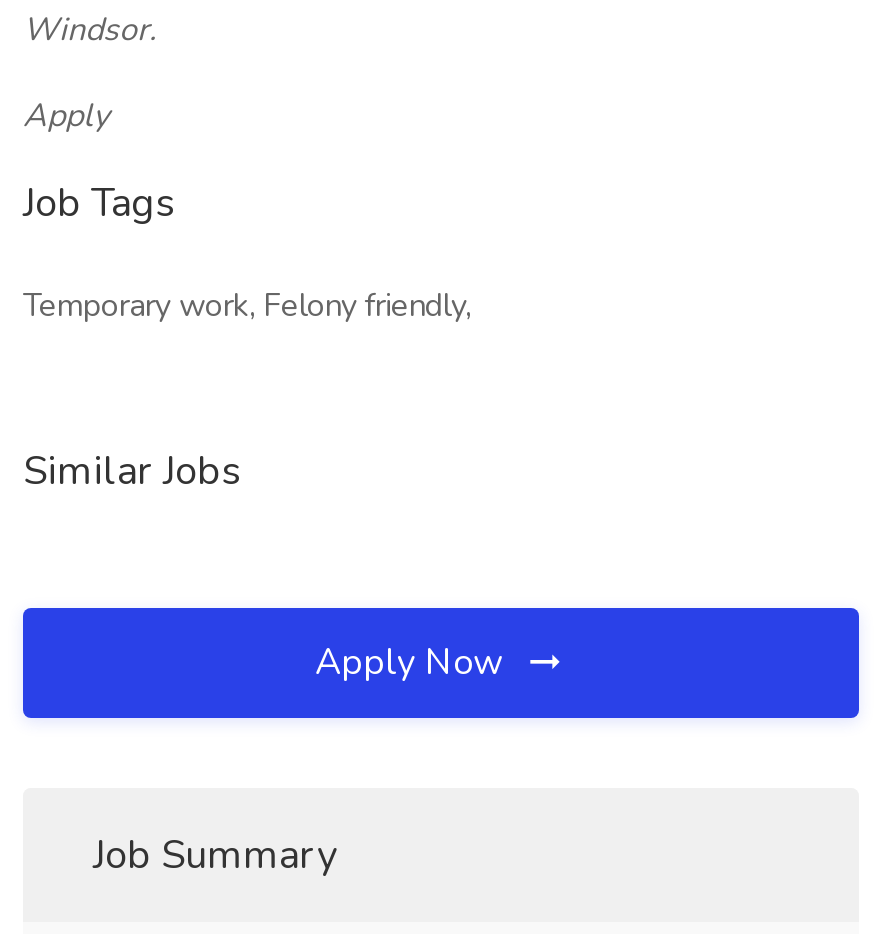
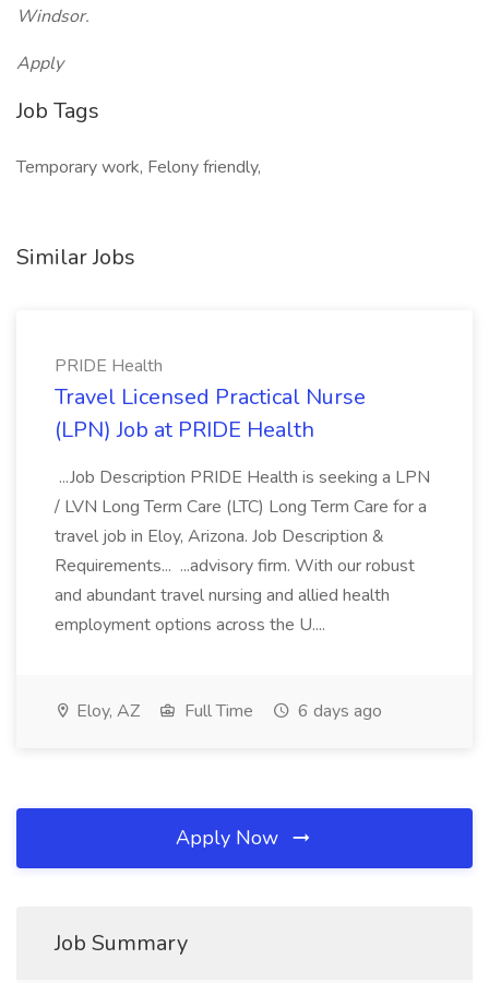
none -> [55,354,430,637] PRIDE Health | Travel Licensed Practical Nurse | (LPN) Job at PRIDE Health | ...Job Description PRIDE Health is seeking a LPN | / LVN Long Term Care (LTC) Long Term Care for a | travel job in Eloy, Arizona. Job Description & | Requirements... ...advisory firm. With our robust | and abundant travel nursing and allied health | employment options across the U....
none -> [72,699,382,723] Eloy, AZ | Full Time | 6 days ago

